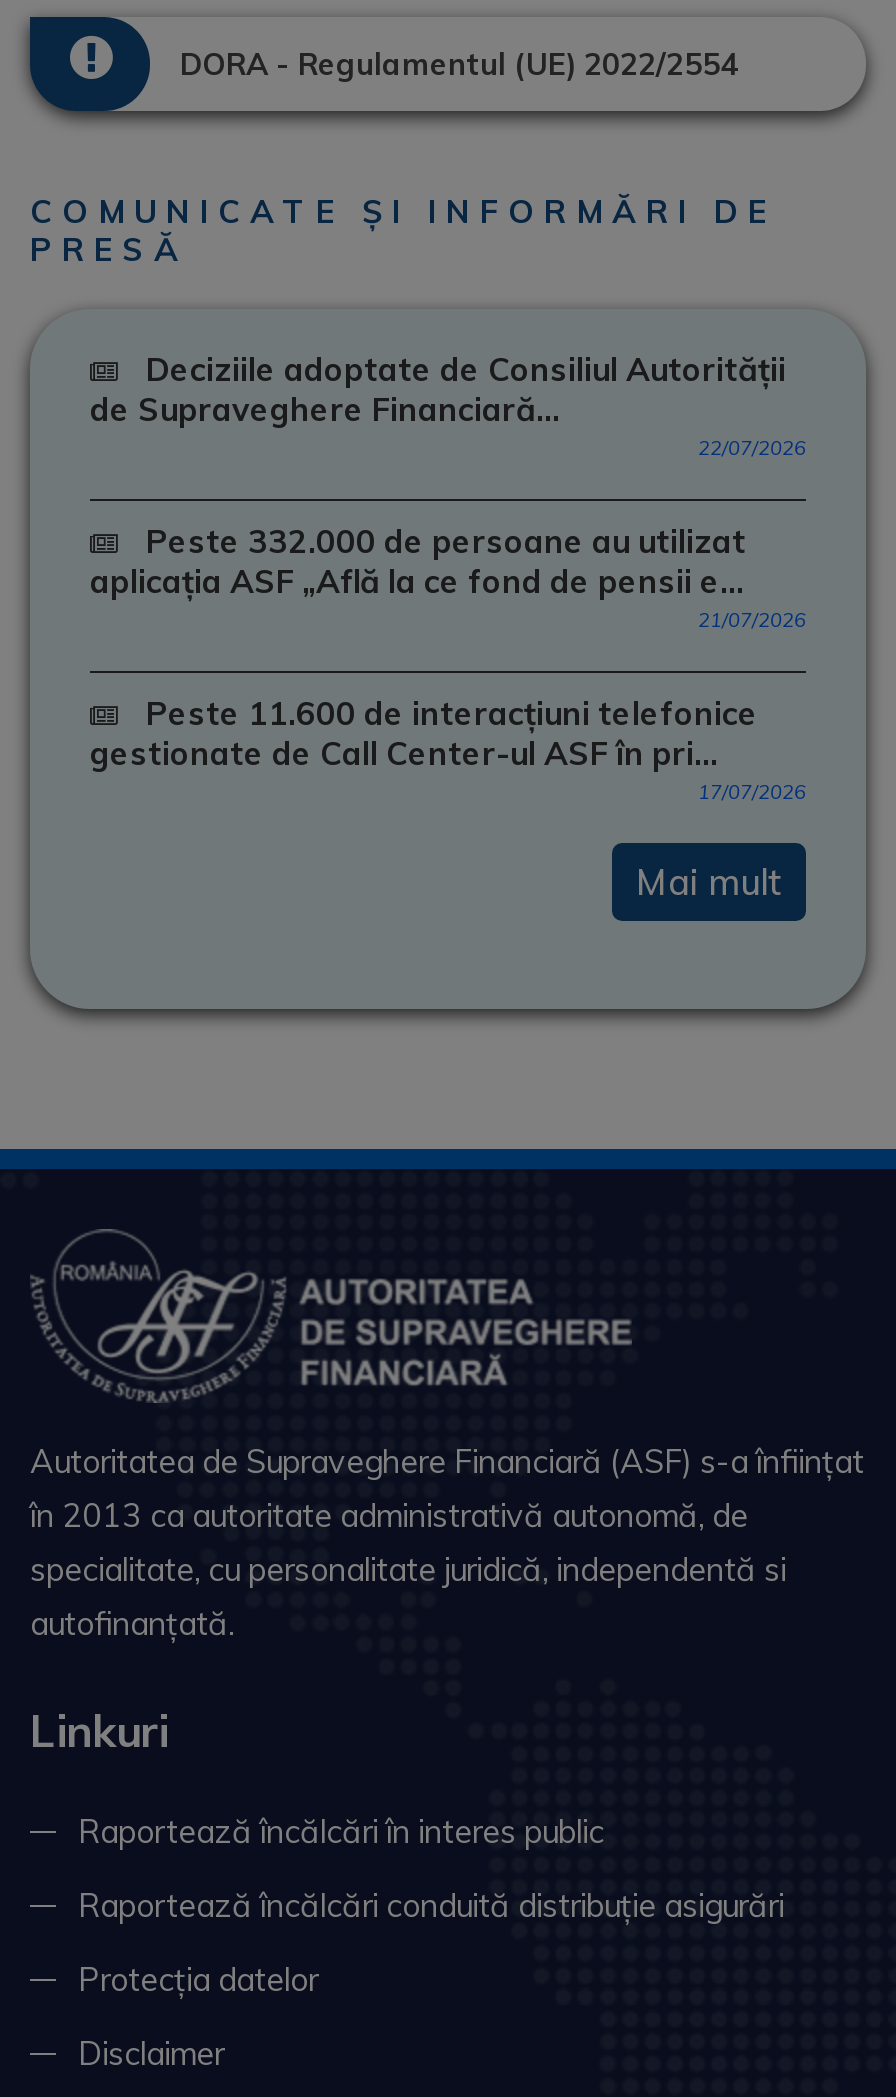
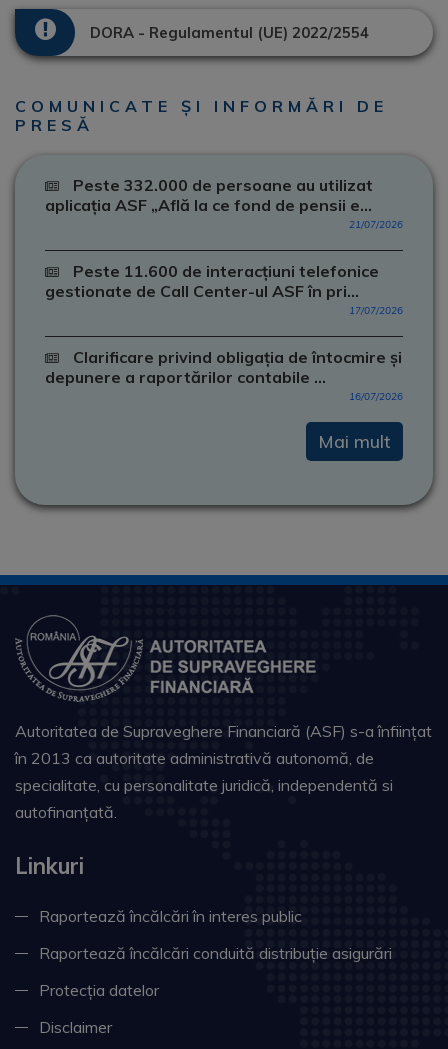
[90,349,806,461] Deciziile adoptate de Consiliul Autorității | de Supraveghere Financiară... | 22/07/2026 -> none
moved [90,521,806,805] -> [45,175,403,317]: Peste 332.000 de persoane au utilizat | aplicația ASF „Află la ce fond de pensii e... | 21/07/2026 | Peste 11.600 de interacțiuni telefonice | gestionate de Call Center-ul ASF în pri... | 17/07/2026
none -> [45,347,403,403] Clarificare privind obligația de întocmire și | depunere a raportărilor contabile ... | 16/07/2026

